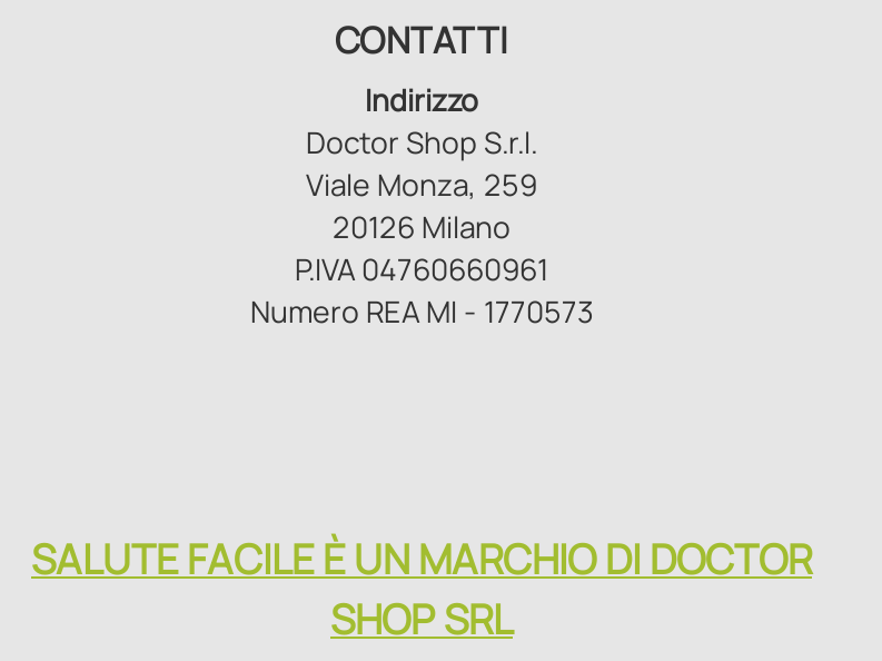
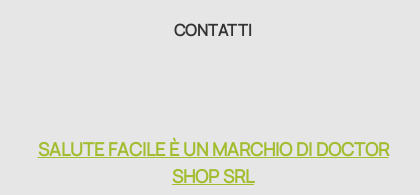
[250,80,593,332] Indirizzo | Doctor Shop S.r.l. | Viale Monza, 259 | 20126 Milano | P.IVA 04760660961 | Numero REA MI - 1770573 -> none

